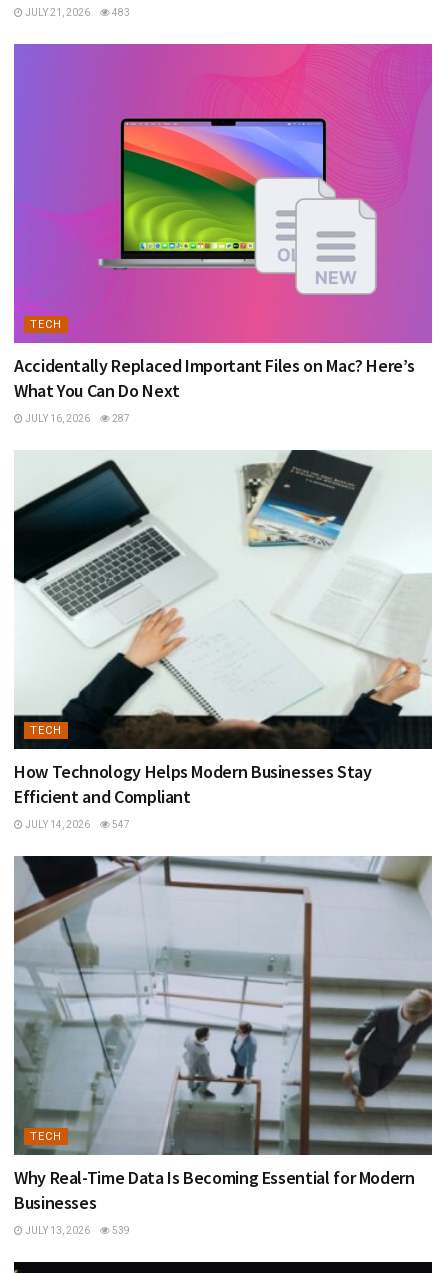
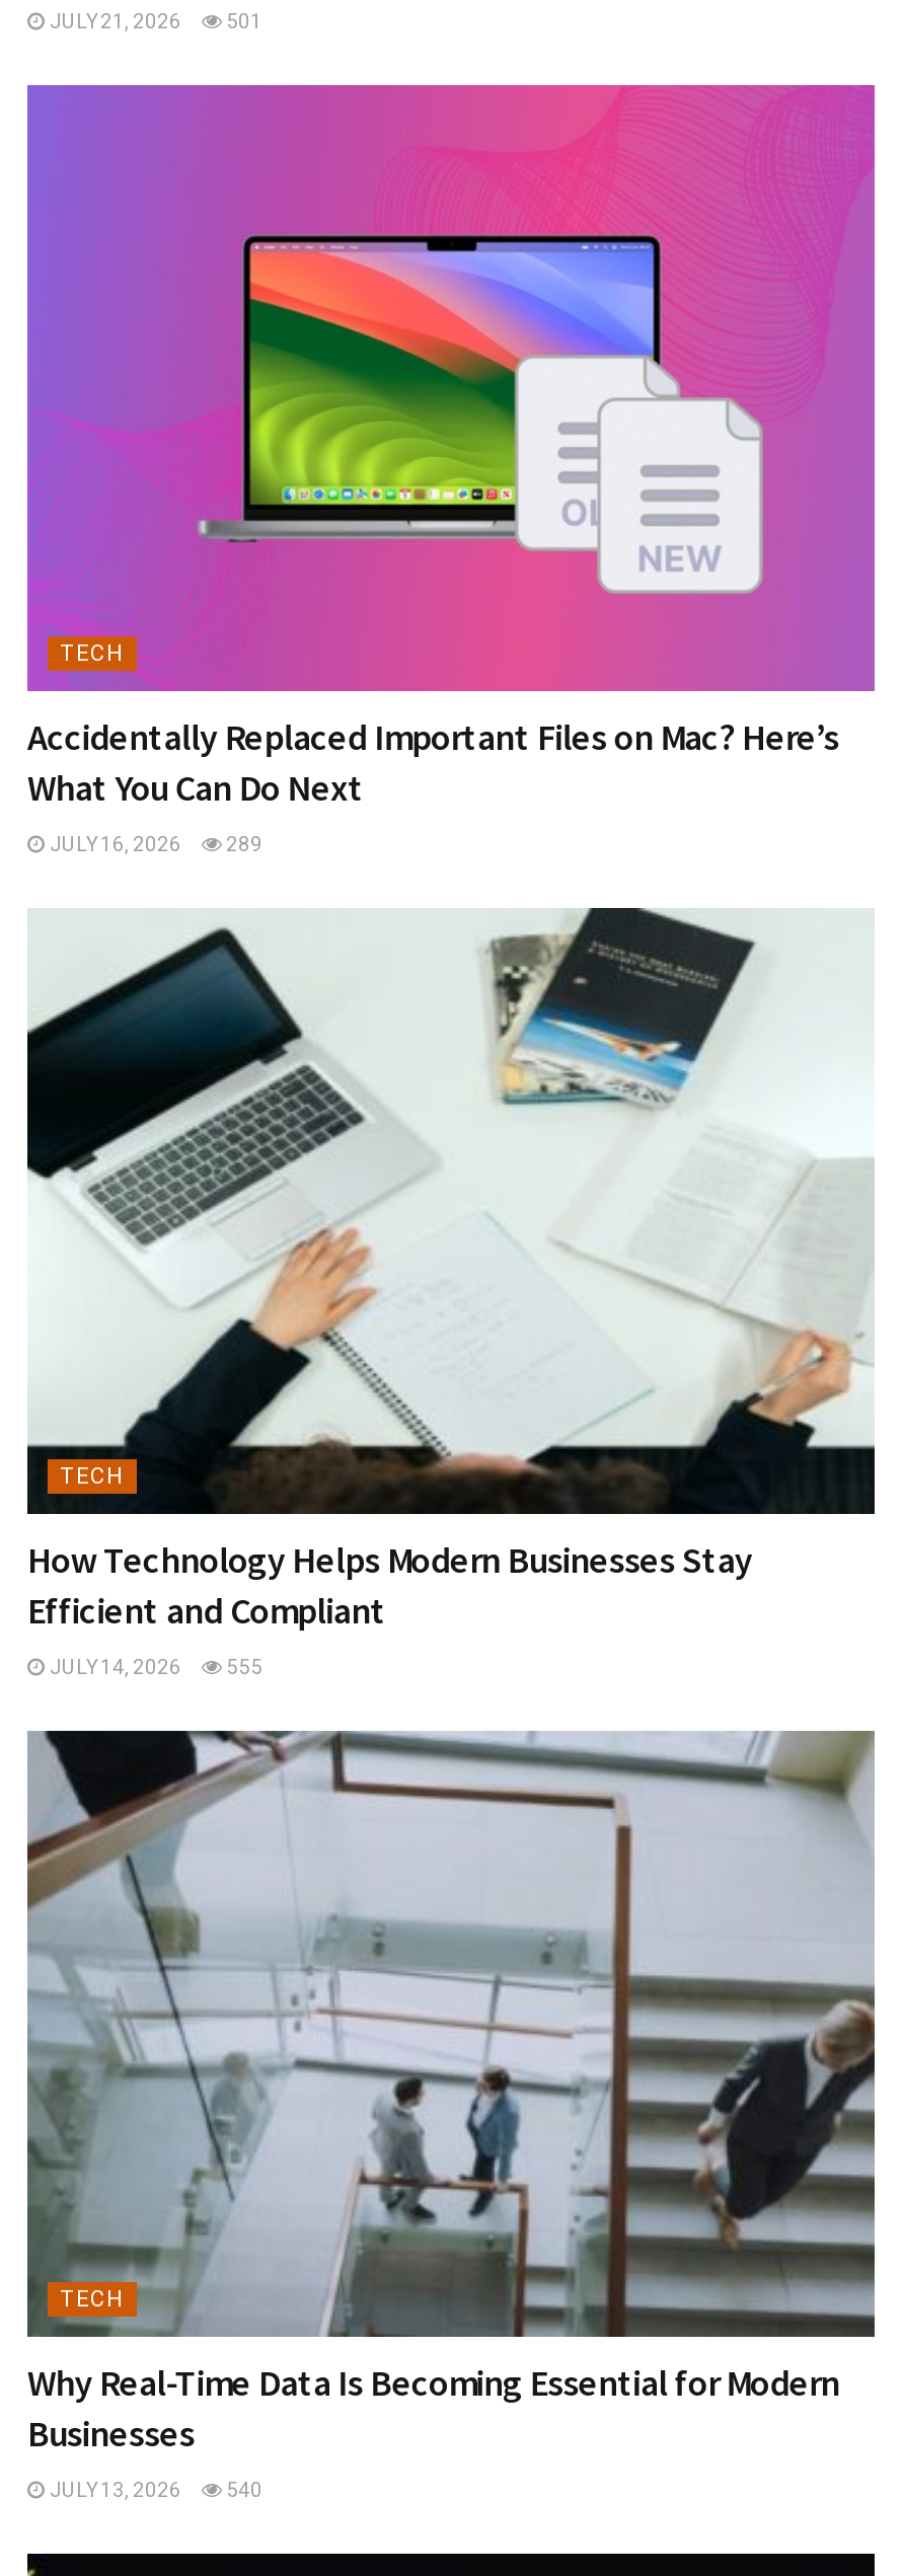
[23,7,130,18] JULY 21, 2026 483 -> [46,10,262,33] JULY 21, 2026 501
[23,413,130,424] JULY 16, 2026 287 -> [46,833,262,855] JULY 16, 2026 289
[23,819,130,830] JULY 14, 2026 547 -> [46,1655,262,1678] JULY 14, 2026 555
[23,1225,130,1236] JULY 13, 2026 539 -> [46,2478,262,2500] JULY 13, 2026 540

